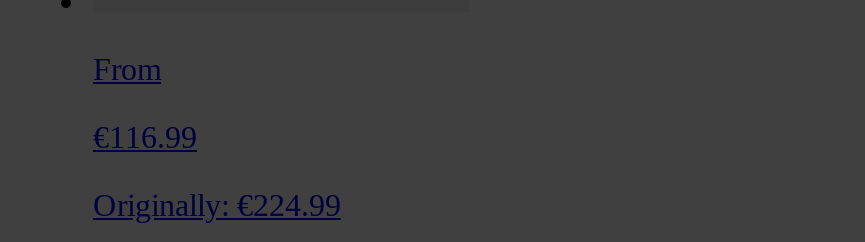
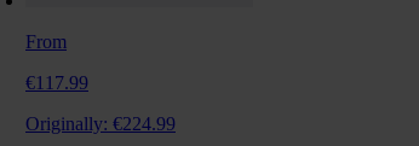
[93,120,197,154] €116.99 -> [25,72,88,93] €117.99

